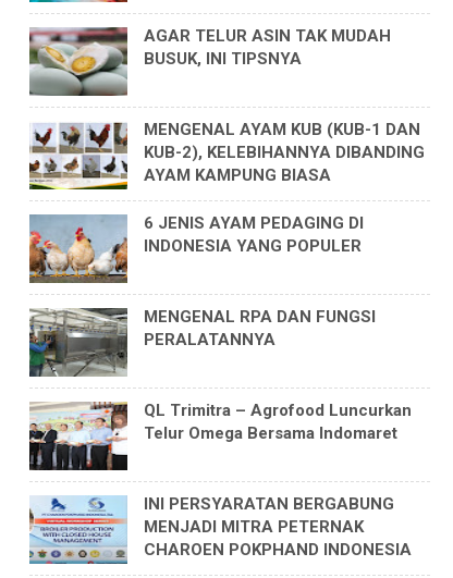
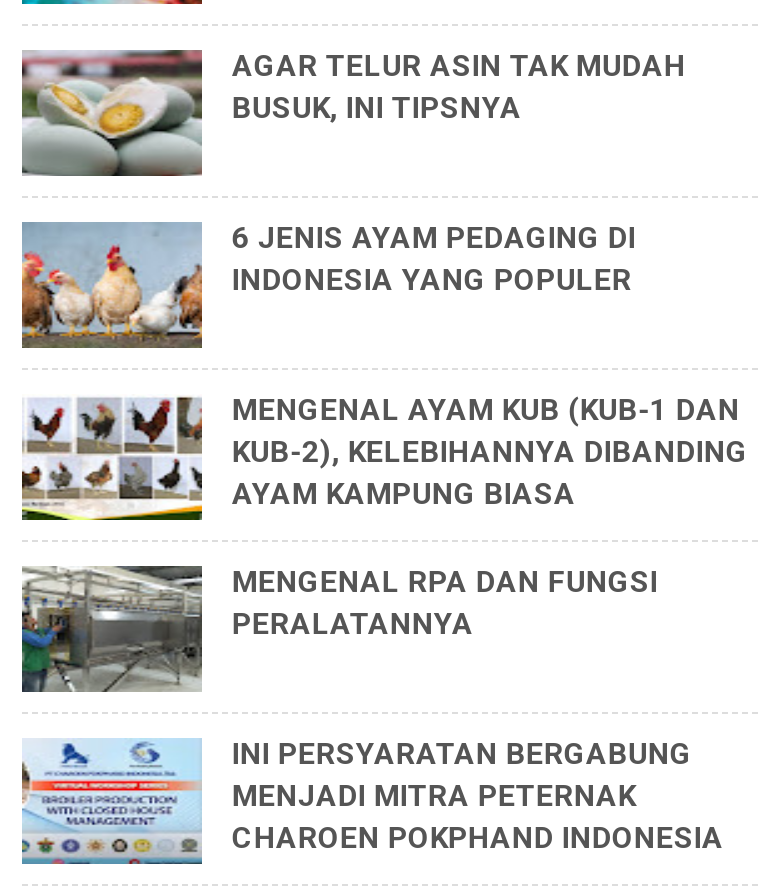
moved [27,120,425,195] -> [18,392,748,530]: [image] | MENGENAL AYAM KUB (KUB-1 DAN | KUB-2), KELEBIHANNYA DIBANDING | AYAM KAMPUNG BIASA
moved [28,213,364,283] -> [20,220,636,350]: [image] | 6 JENIS AYAM PEDAGING DI | INDONESIA YANG POPULER
[28,401,412,471] [image] | QL Trimitra – Agrofood Luncurkan | Telur Omega Bersama Indomaret -> none

